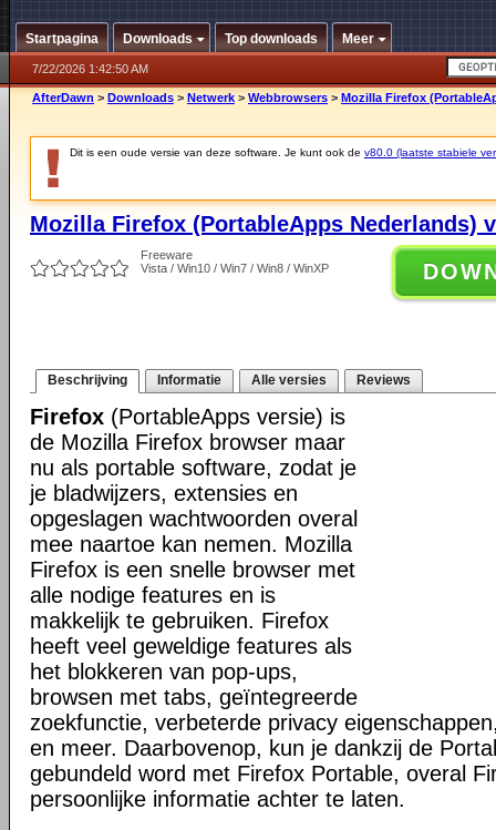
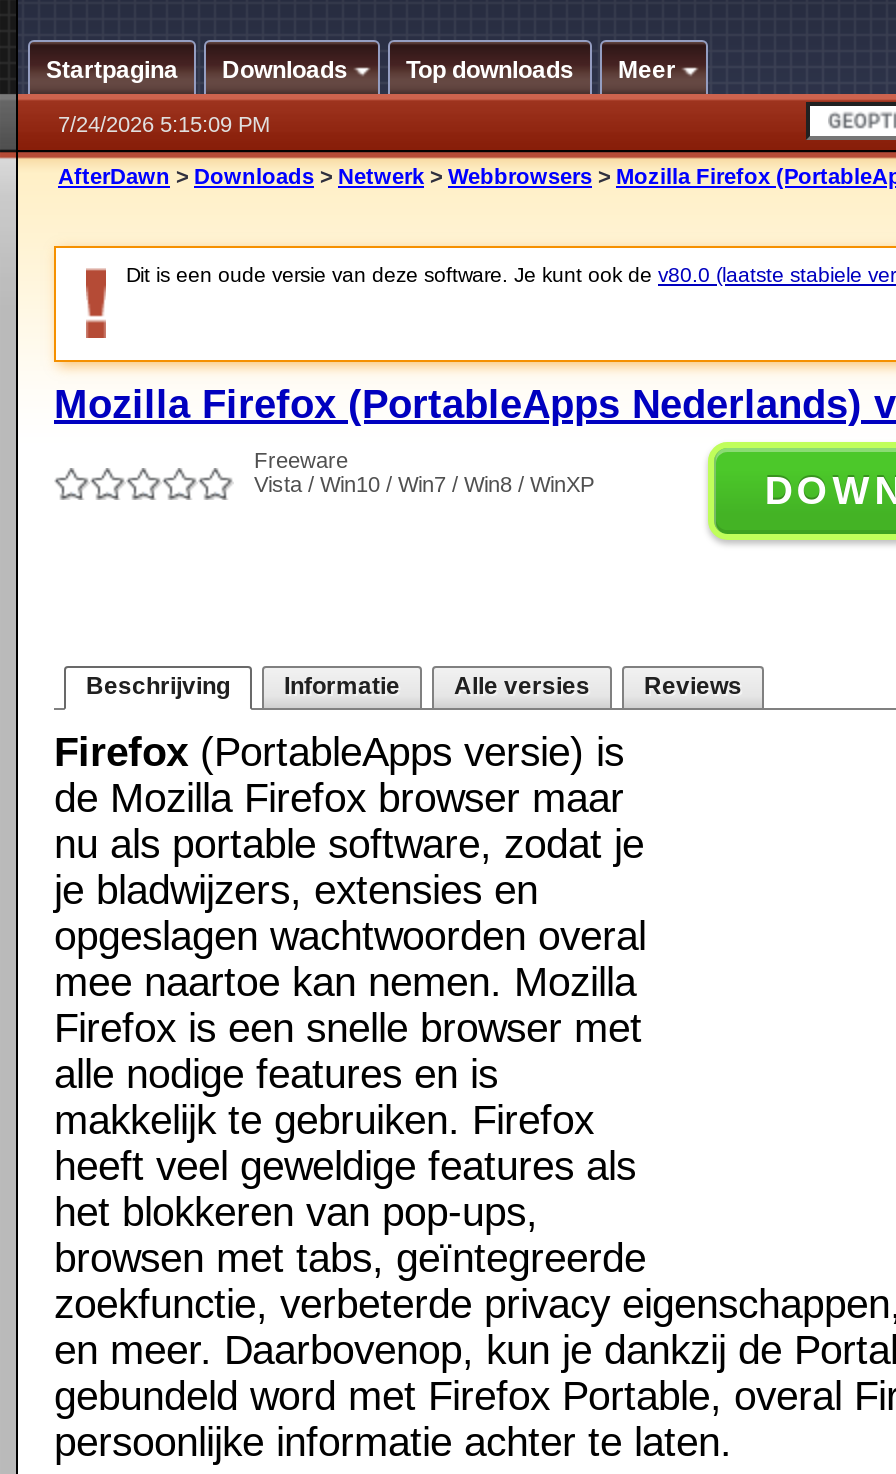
[32,62,148,75] 7/22/2026 1:42:50 AM -> [58,112,270,136] 7/24/2026 5:15:09 PM

